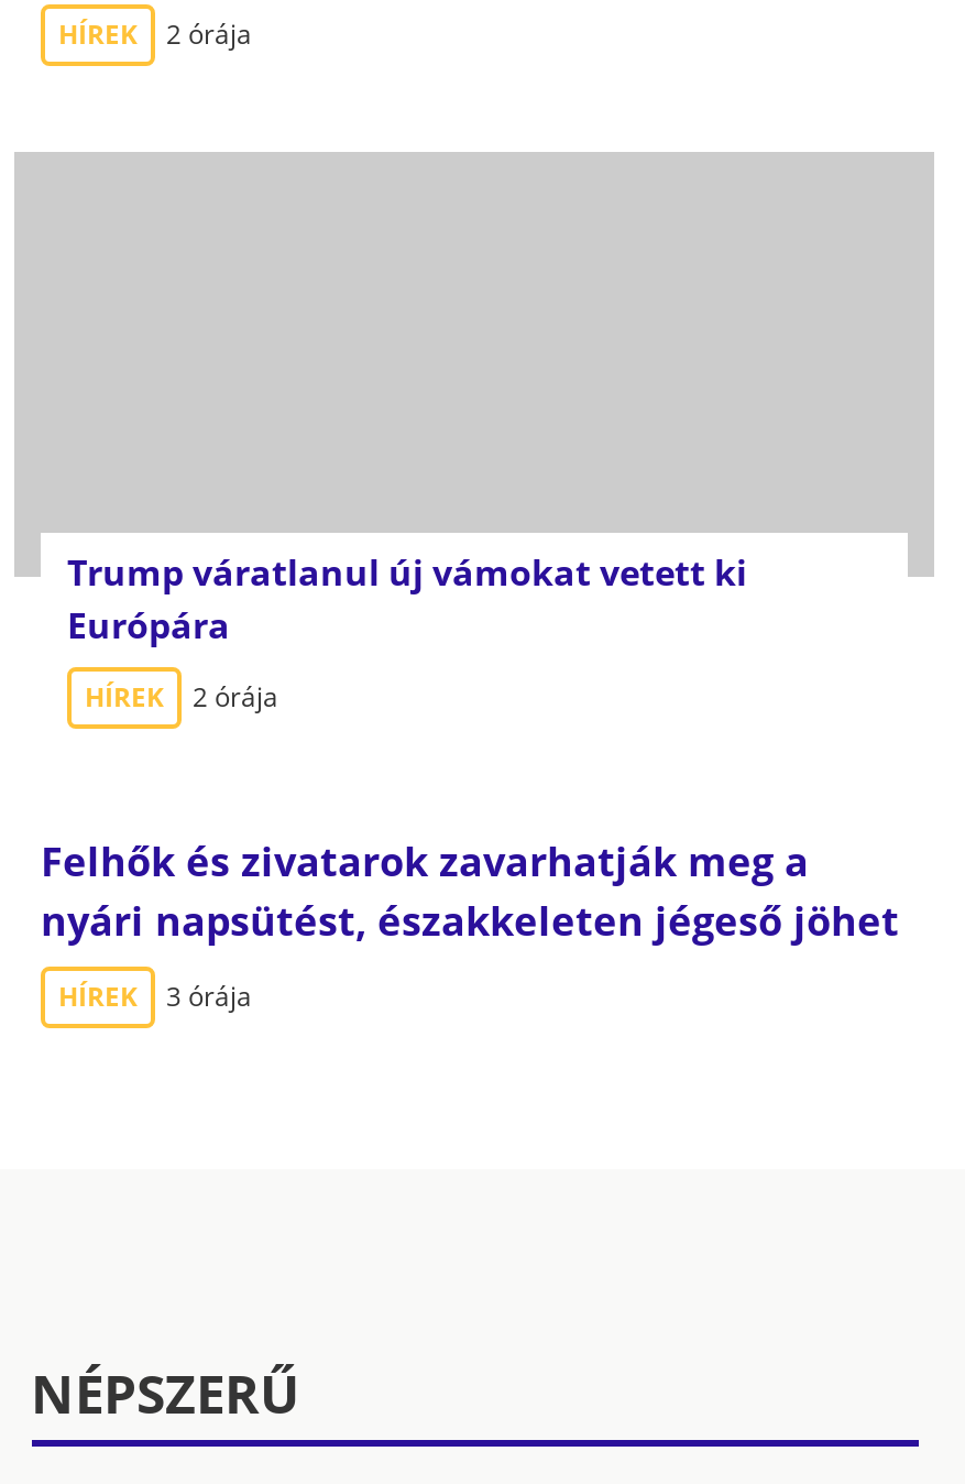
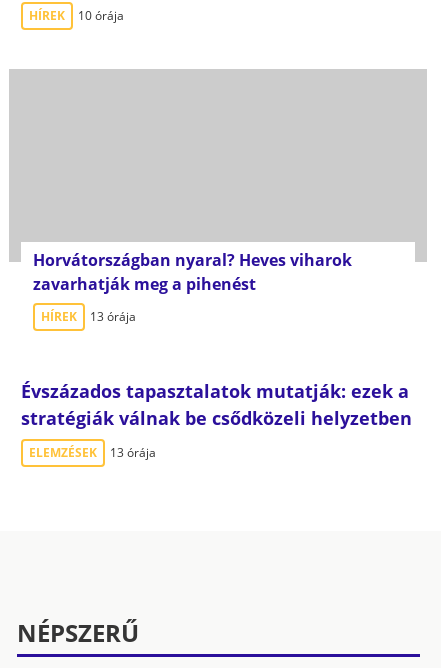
[58,15,252,53] HÍREK 2 órája -> [29,7,124,24] HÍREK 10 órája
[67,548,747,650] Trump váratlanul új vámokat vetett ki | Európára -> [33,249,352,295] Horvátországban nyaral? Heves viharok | zavarhatják meg a pihenést
[85,678,278,716] HÍREK 2 órája -> [41,308,136,325] HÍREK 13 órája
[41,834,899,947] Felhők és zivatarok zavarhatják meg a | nyári napsütést, északkeleten jégeső jöhet -> [21,379,412,430] Évszázados tapasztalatok mutatják: ezek a | stratégiák válnak be csődközeli helyzetben
[58,978,252,1015] HÍREK | 3 órája -> [29,444,156,461] ELEMZÉSEK | 13 órája

